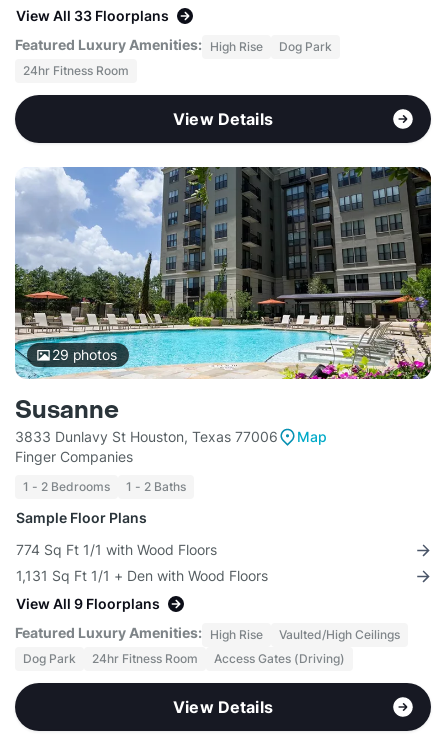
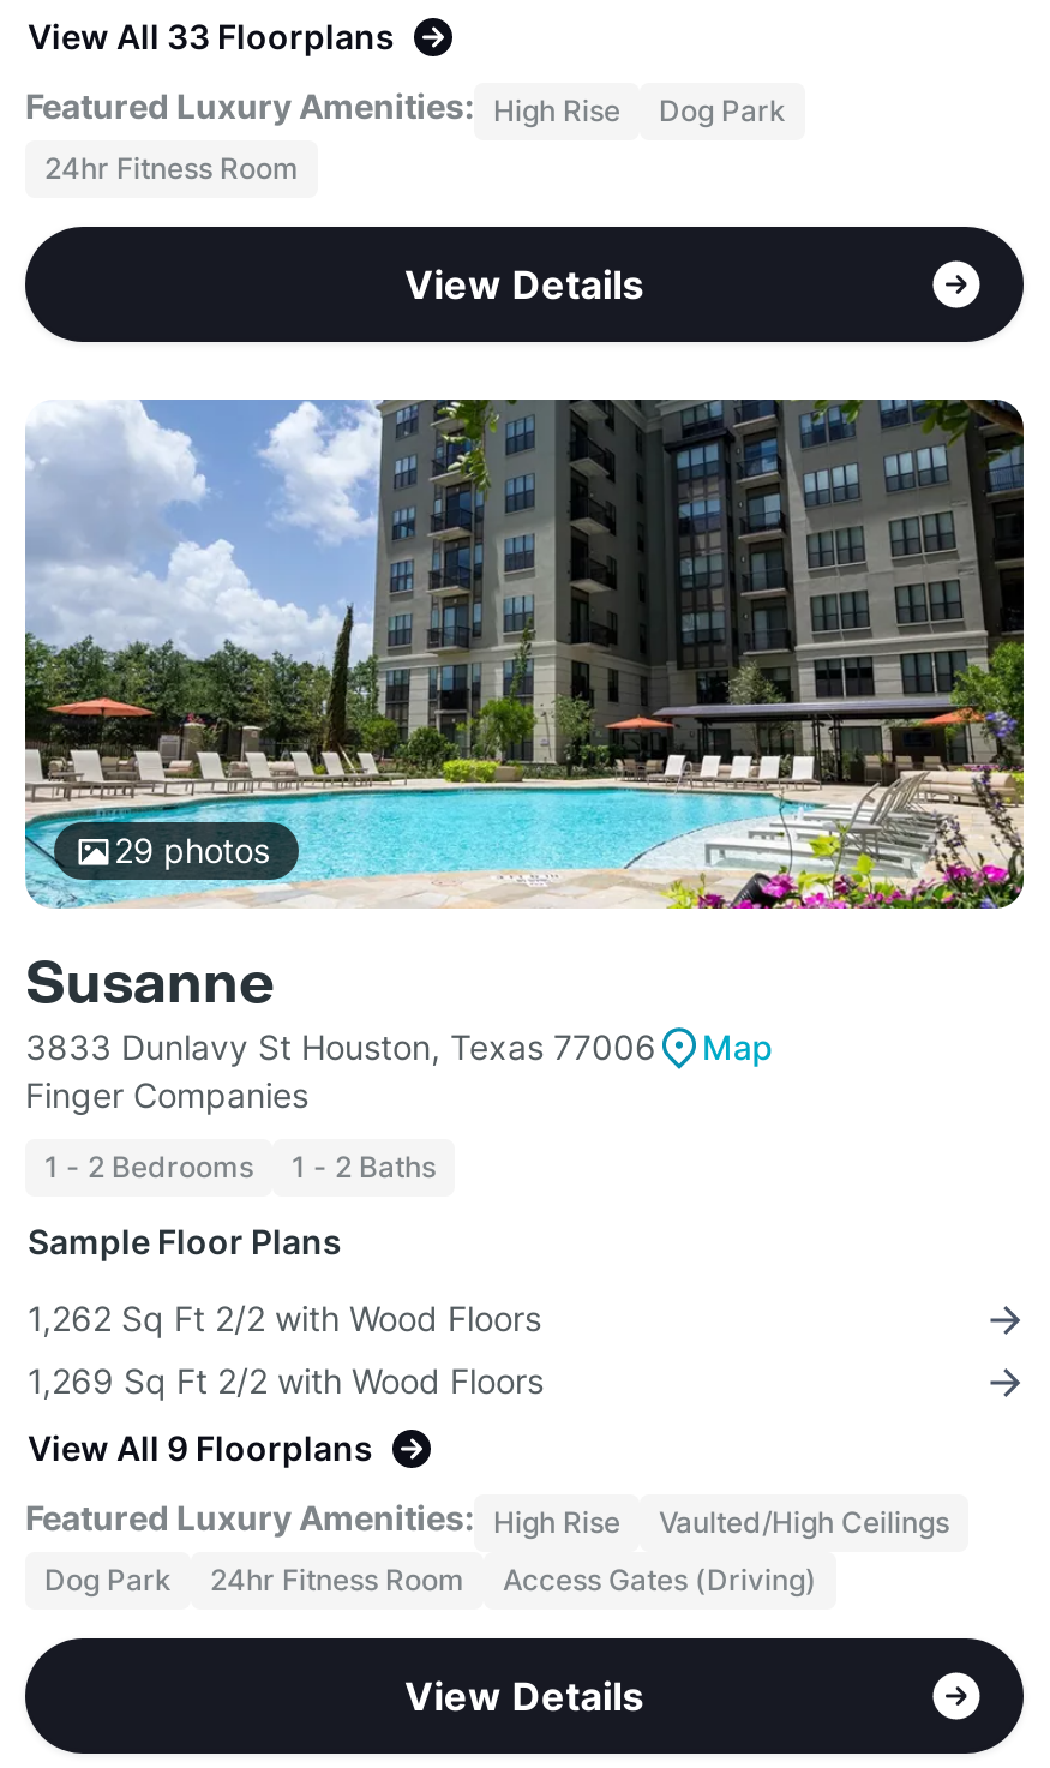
[16,541,217,558] 774 Sq Ft 1/1 with Wood Floors -> [28,1298,541,1339] 1,262 Sq Ft 2/2 with Wood Floors
[16,567,268,584] 1,131 Sq Ft 1/1 + Den with Wood Floors -> [28,1360,544,1401] 1,269 Sq Ft 2/2 with Wood Floors

